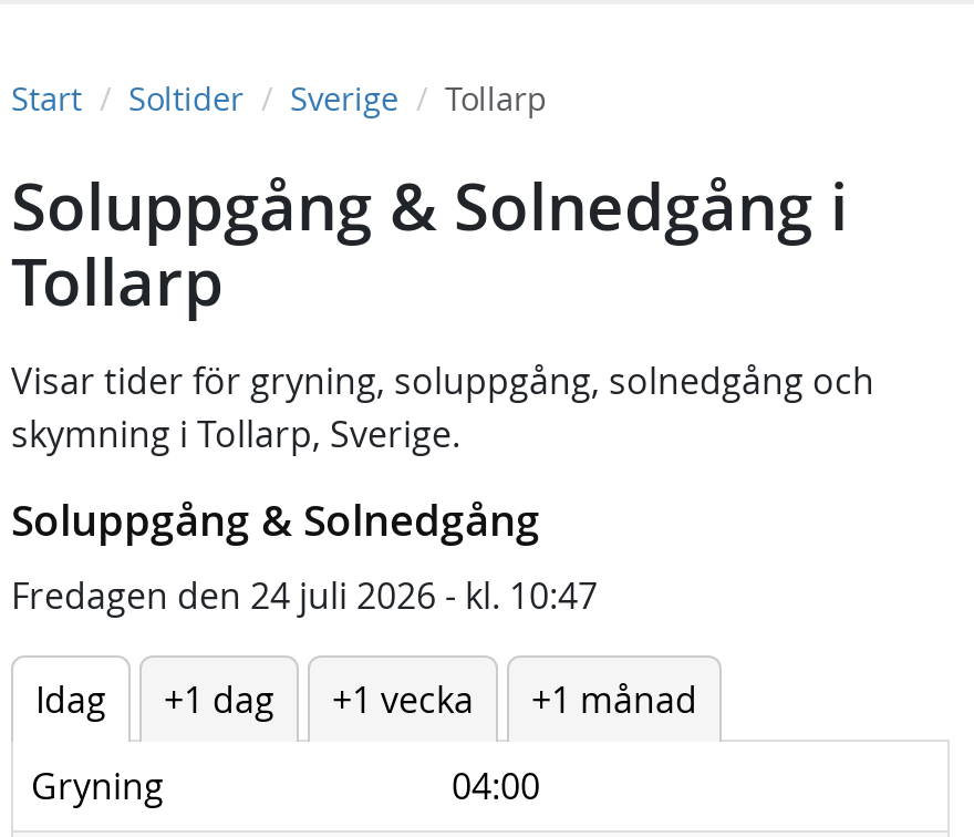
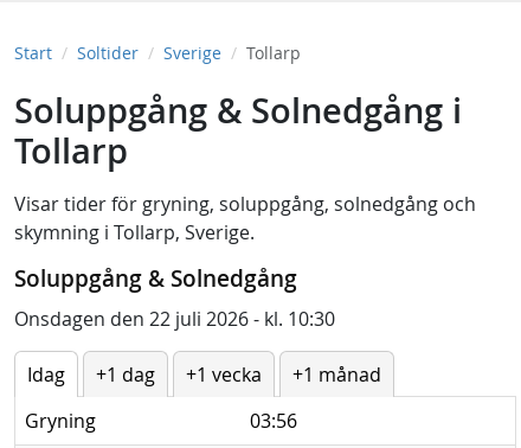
[11,571,598,620] Fredagen den 24 juli 2026 - kl. 10:47 -> [14,306,335,332] Onsdagen den 22 juli 2026 - kl. 10:30
[452,762,540,810] 04:00 -> [250,408,297,434] 03:56

